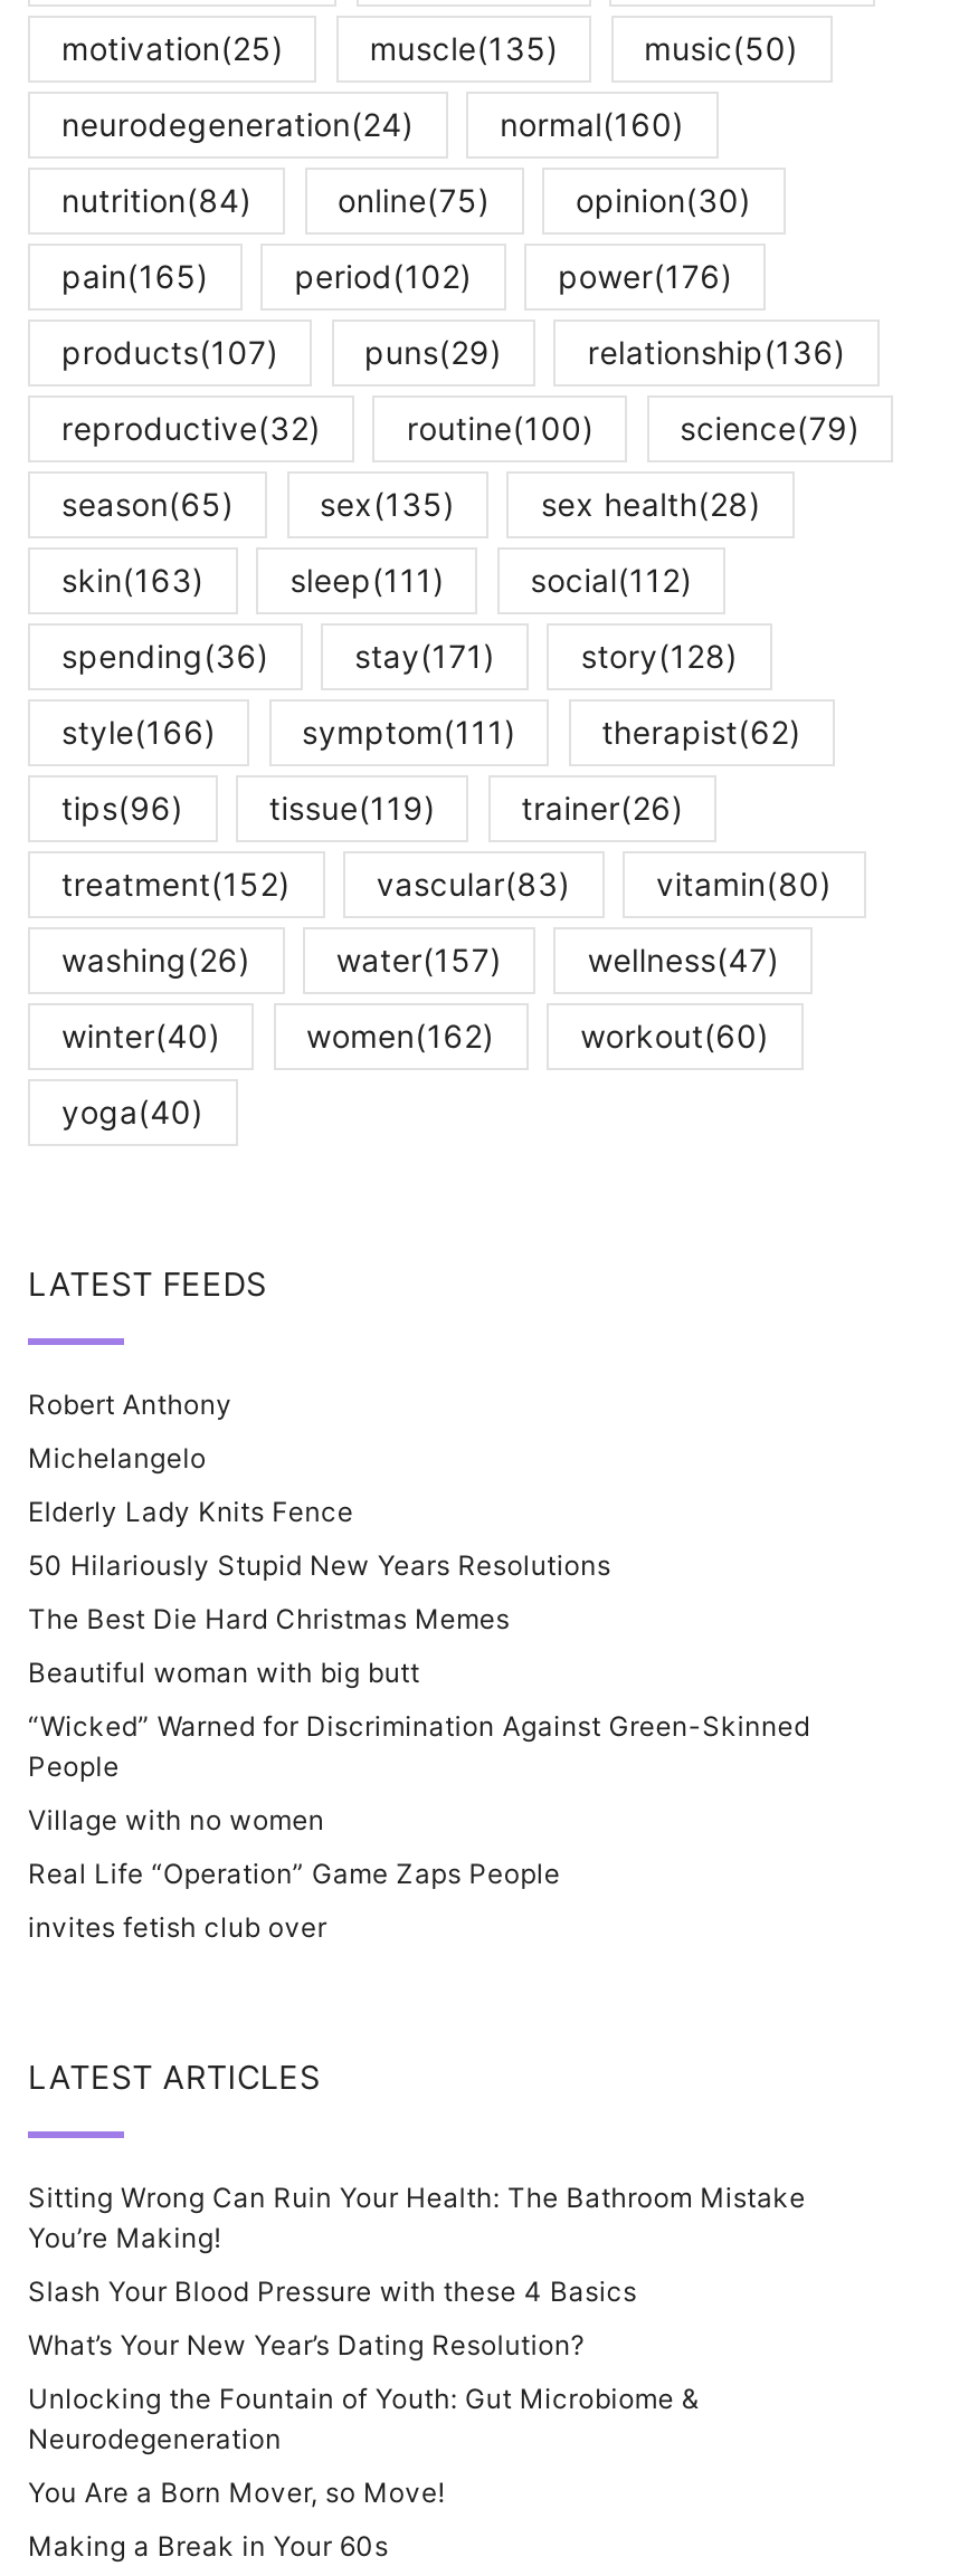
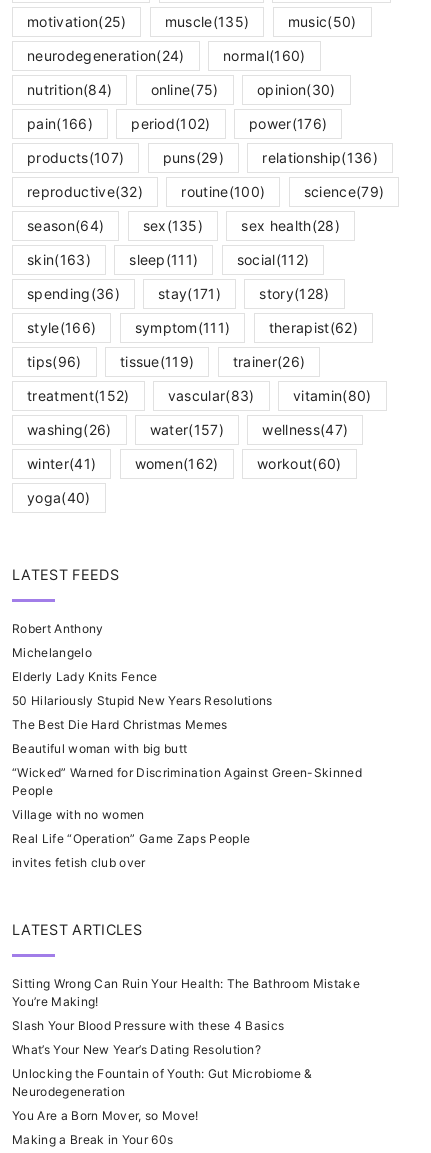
[61,257,209,295] pain(165) -> [27,115,93,132] pain(166)
[61,485,234,523] season(65) -> [27,217,104,234] season(64)
[61,1017,221,1055] winter(40) -> [27,455,96,472] winter(41)

